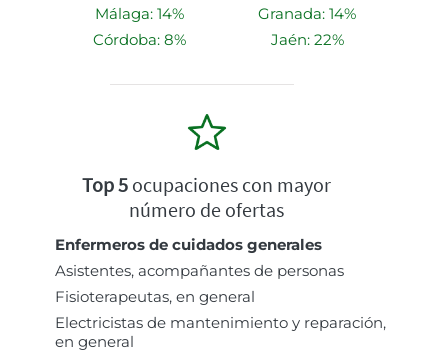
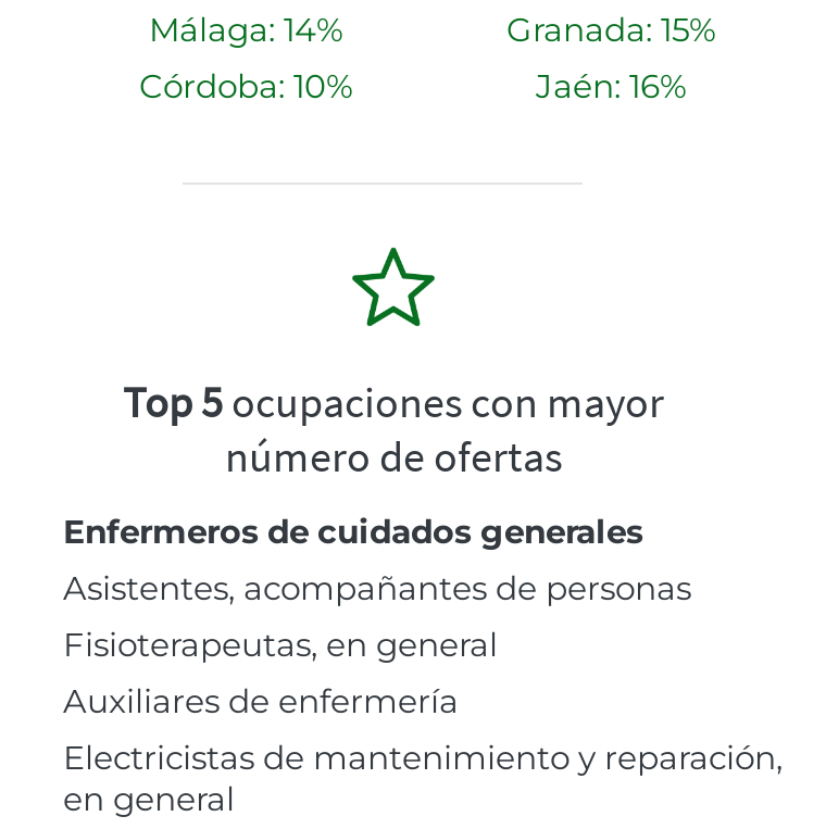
[258,4,356,23] Granada: 14% -> [506,9,715,50] Granada: 15%
[92,30,185,49] Córdoba: 8% -> [139,66,352,107] Córdoba: 10%
[270,30,343,49] Jaén: 22% -> [536,66,686,107] Jaén: 16%
none -> [63,681,459,722] Auxiliares de enfermería

